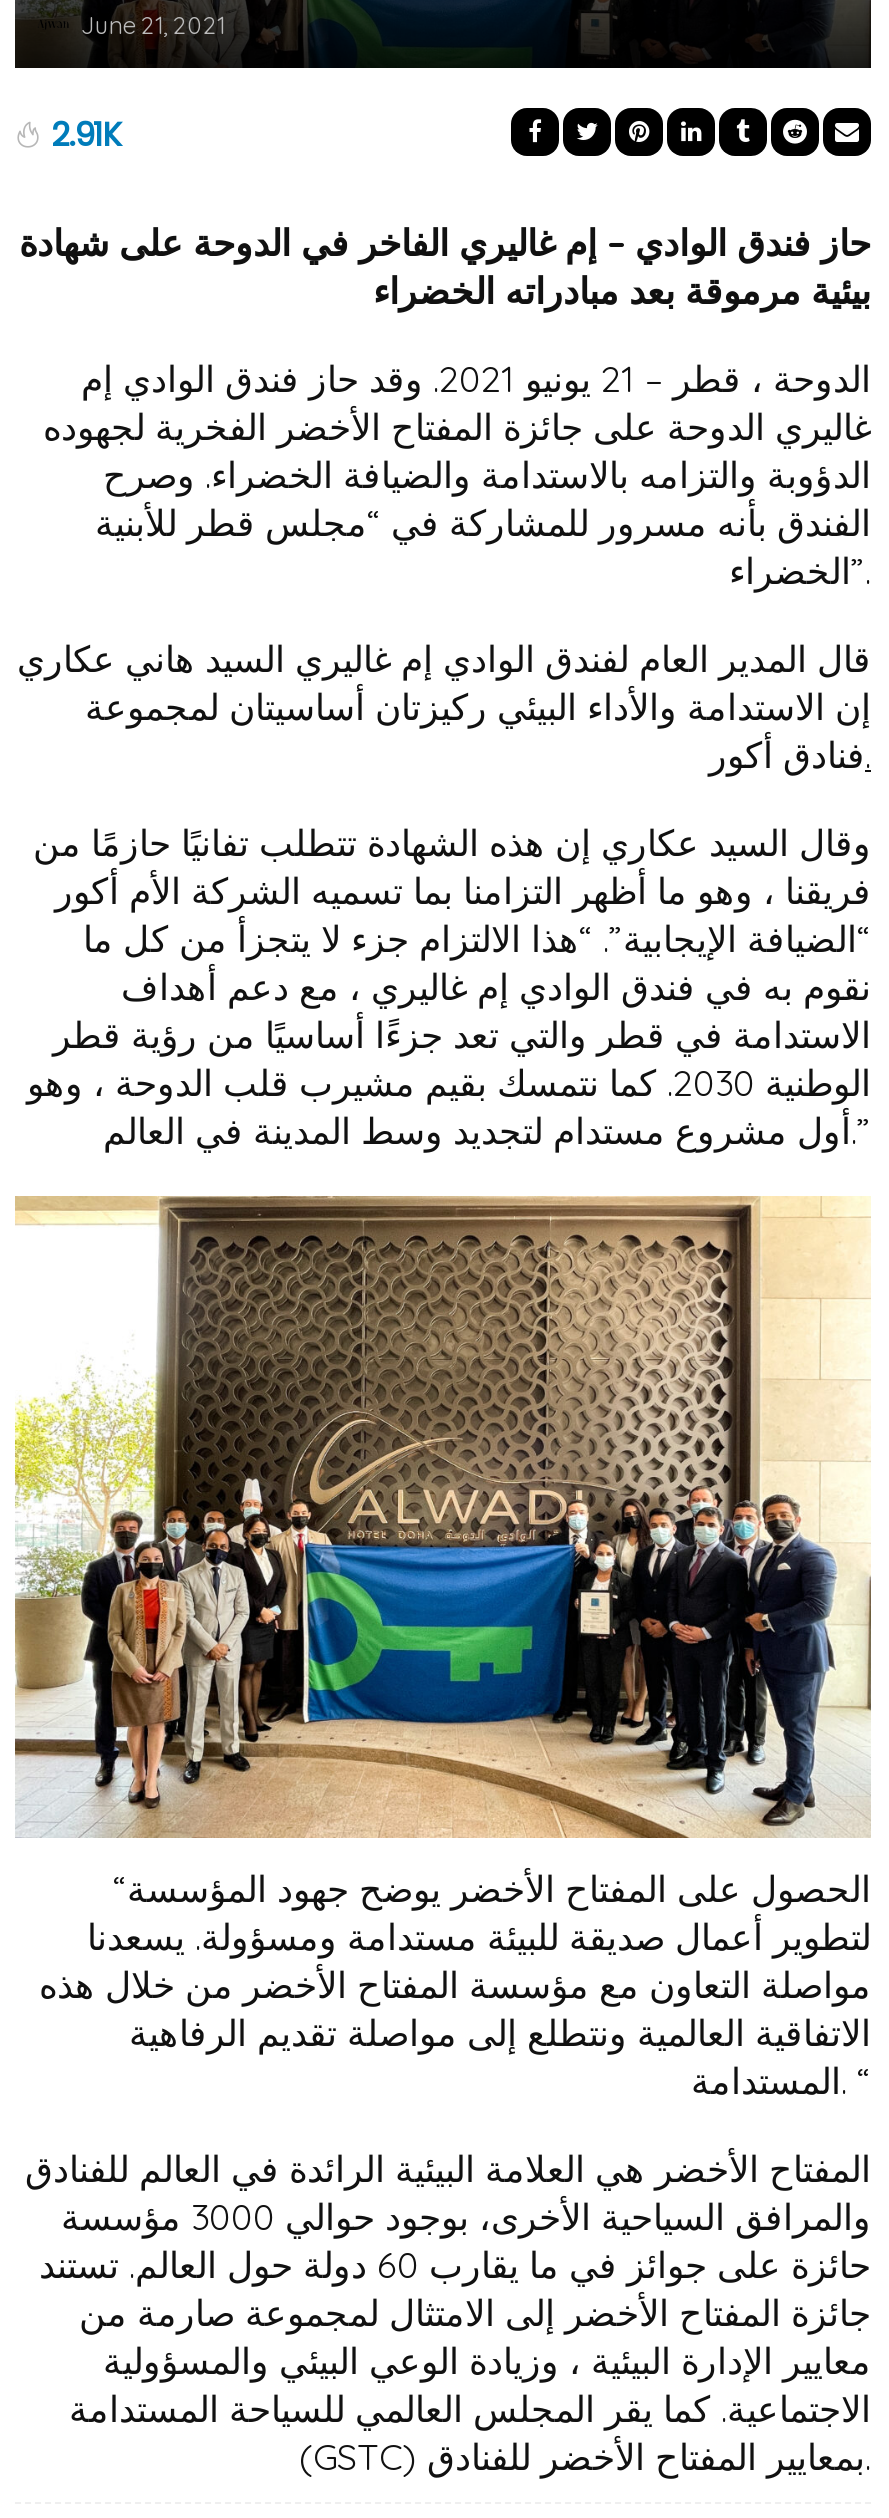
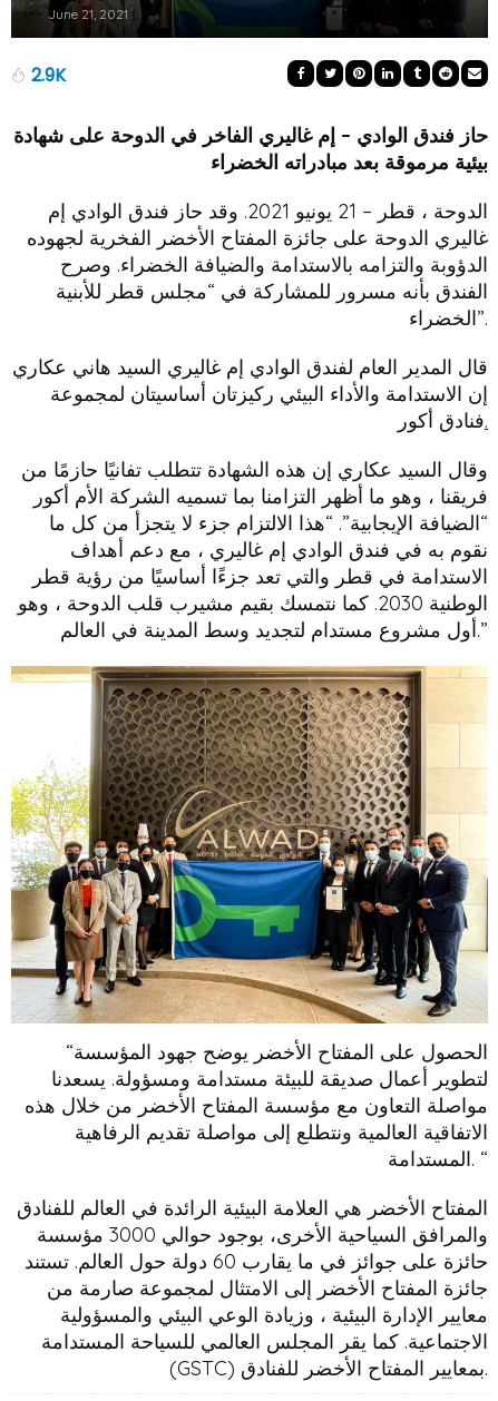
[51,112,123,158] 2.91K -> [31,62,66,88] 2.9K

